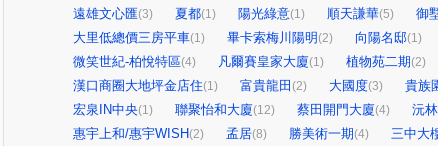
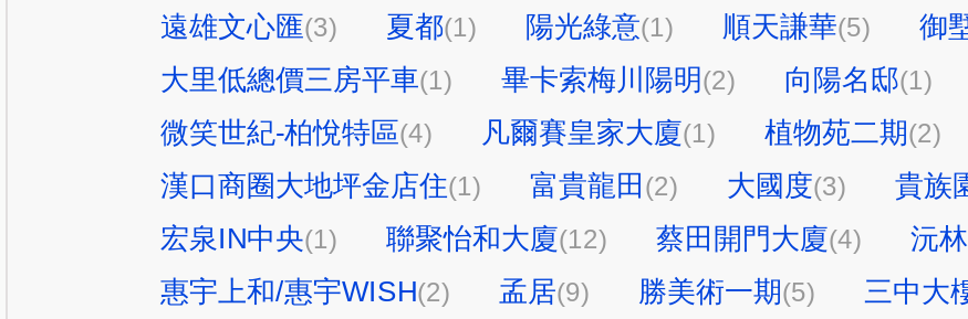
[226,126,267,141] 孟居(8) -> [499,275,590,308] 孟居(9)
[289,126,369,141] 勝美術一期(4) -> [638,275,815,308] 勝美術一期(5)

